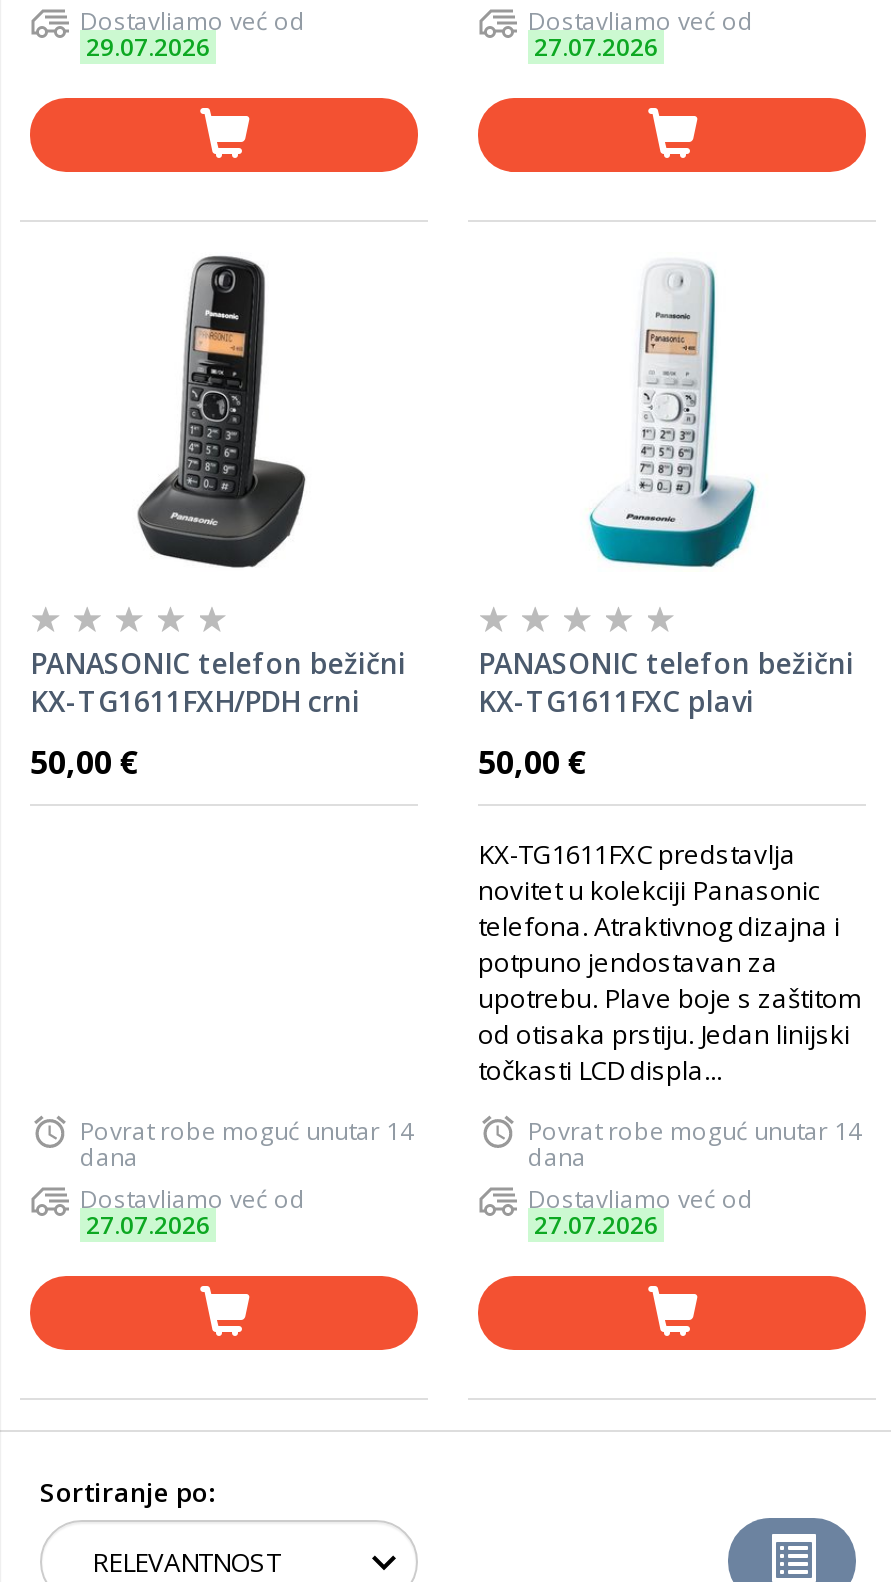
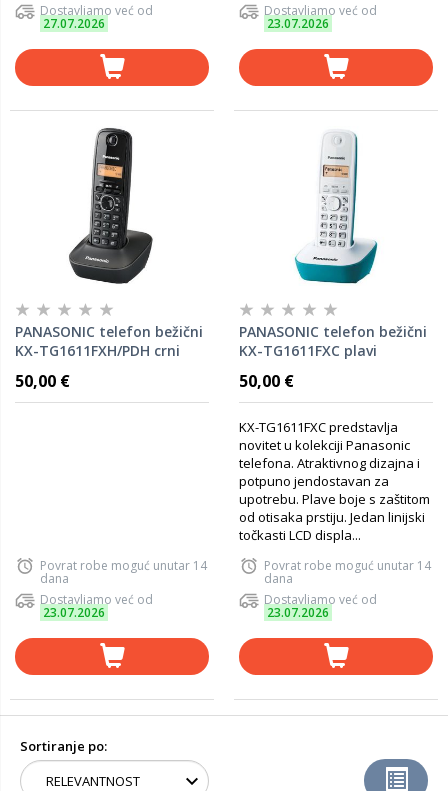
[86,30,210,64] 29.07.2026 -> [43,15,105,32] 27.07.2026
[534,30,658,64] 27.07.2026 -> [267,15,329,32] 23.07.2026
[86,1208,210,1242] 27.07.2026 -> [43,604,105,621] 23.07.2026
[534,1208,658,1242] 27.07.2026 -> [267,604,329,621] 23.07.2026

